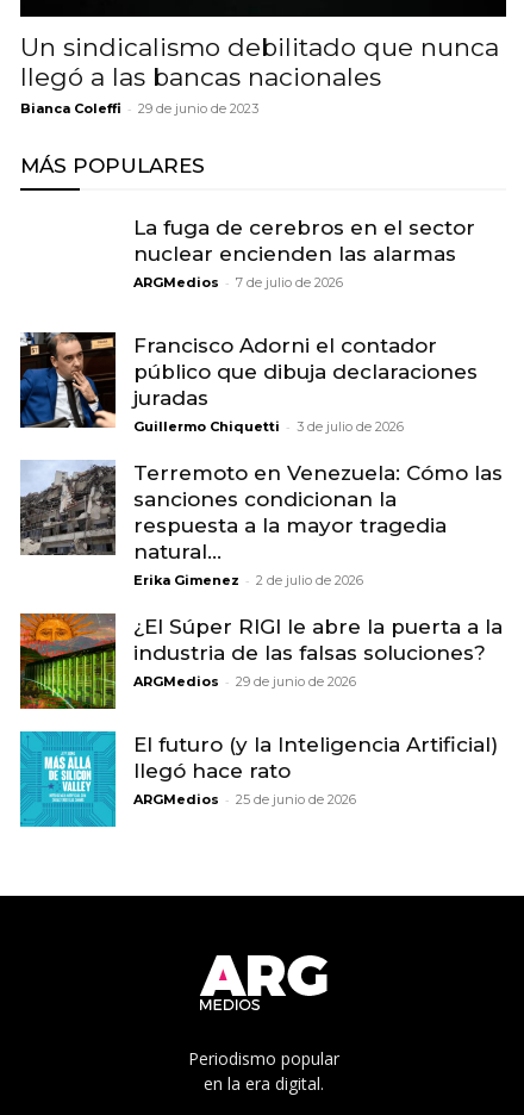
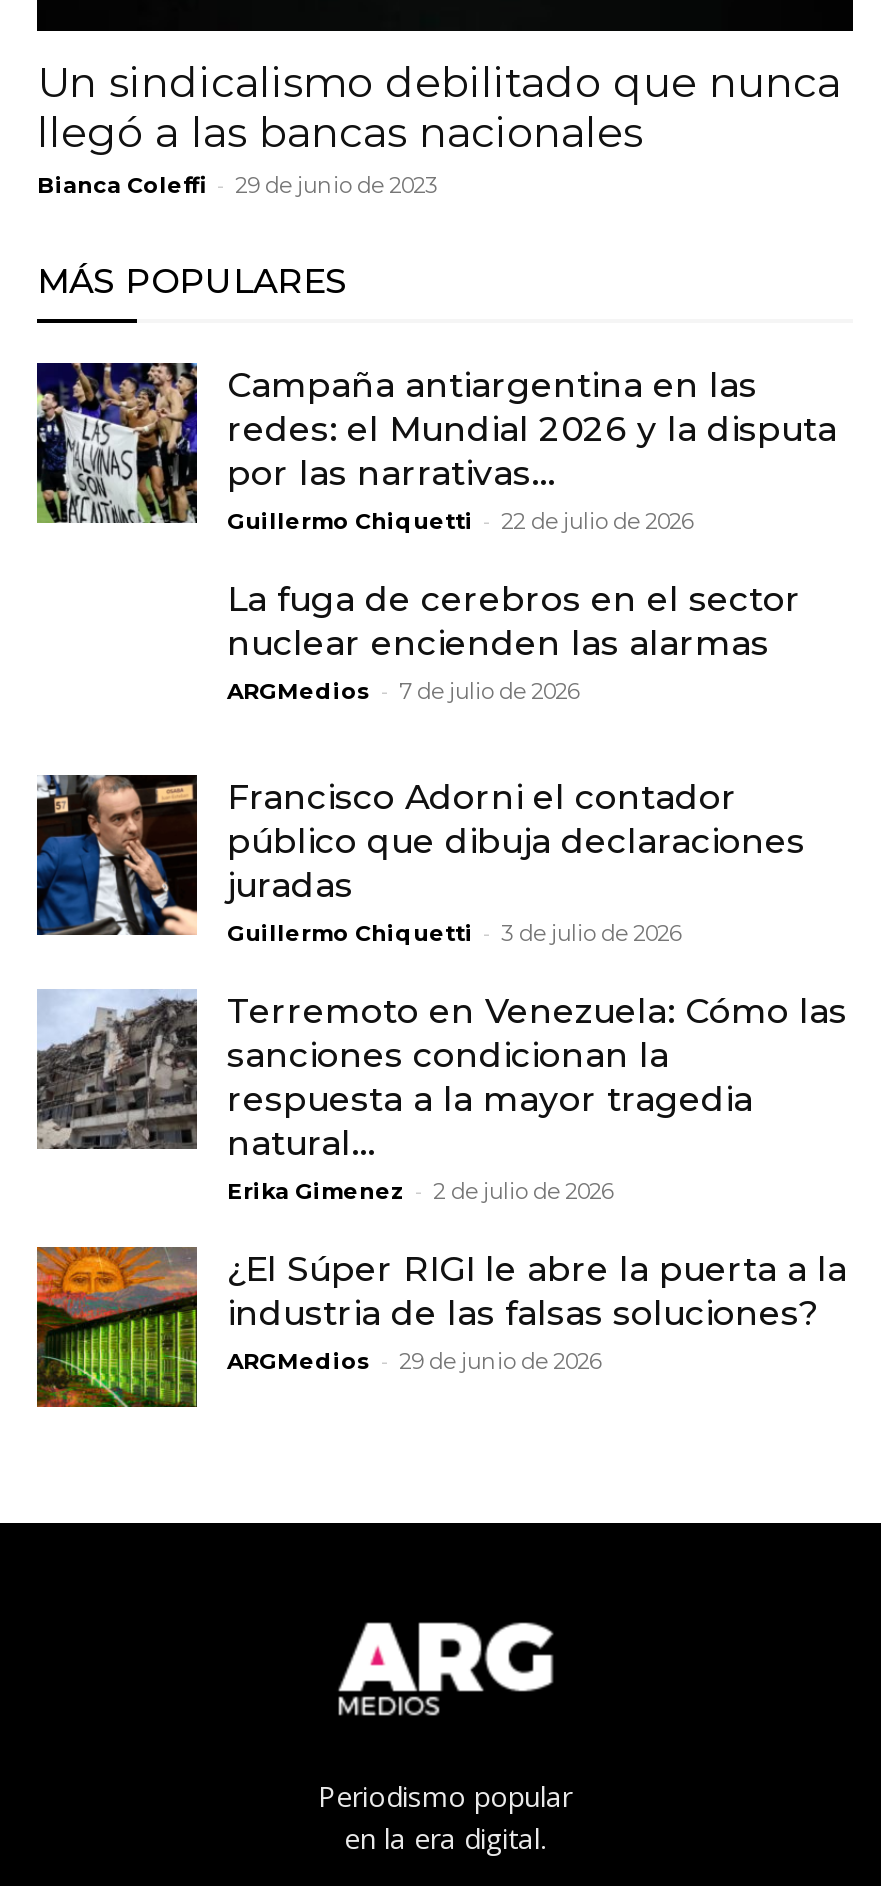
none -> [35,361,837,536] [image] | Campaña antiargentina en las | redes: el Mundial 2026 y la disputa | por las narrativas... | Guillermo Chiquetti - 22 de julio de 2026
moved [19,216,503,690] -> [35,580,847,1376]: [image] | La fuga de cerebros en el sector | nuclear encienden las alarmas | ... | industria de las falsas soluciones? | ARGMedios - 29 de junio de 2026
[19,730,498,828] [image] | El futuro (y la Inteligencia Artificial) | llegó hace rato | ARGMedios - 25 de junio de 2026 -> none

